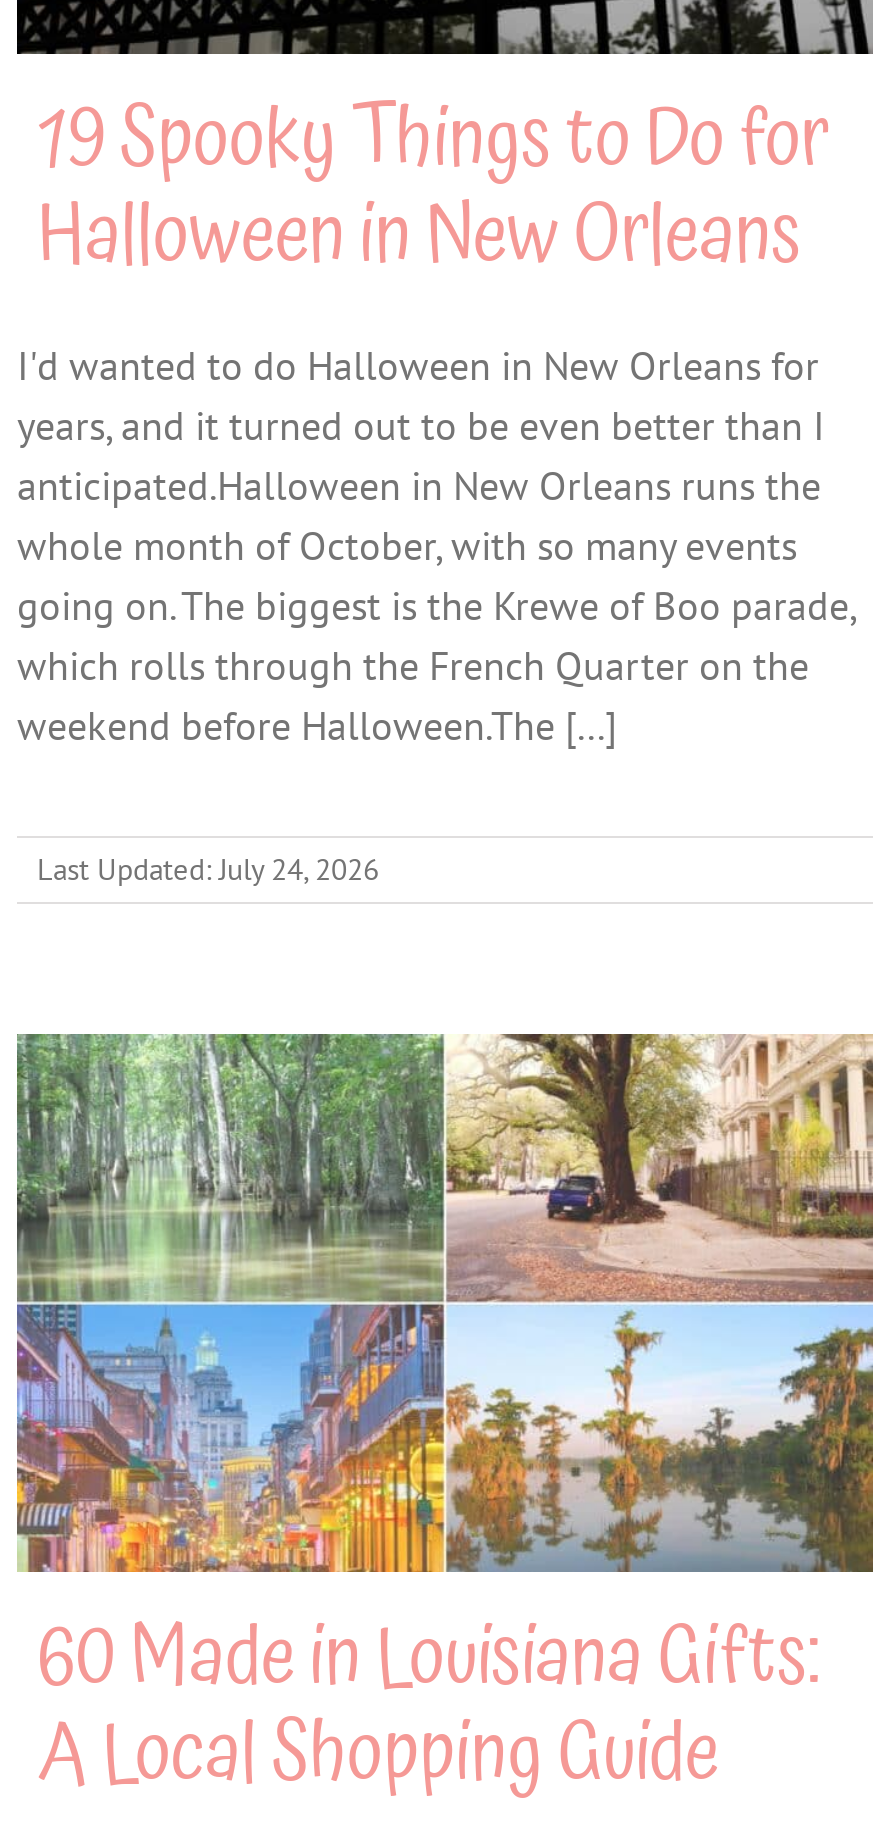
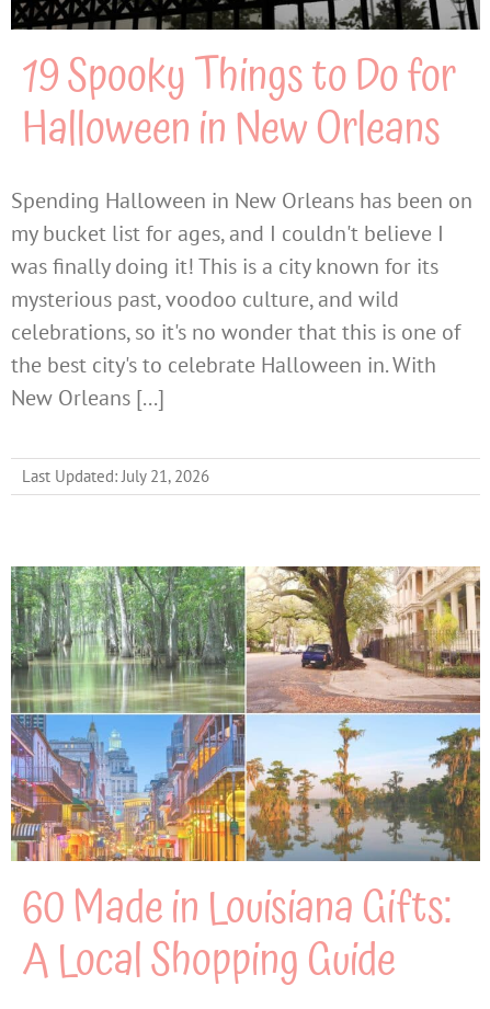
[17,339,855,751] I'd wanted to do Halloween in New Orleans for | years, and it turned out to be even better than I | anticipated.Halloween in New Orleans runs the | whole month of October, with so many events | going on. The biggest is the Krewe of Boo parade, | which rolls through the French Quarter on the | weekend before Halloween.The [...] -> [11,186,472,412] Spending Halloween in New Orleans has been on | my bucket list for ages, and I couldn't believe I | was finally doing it! This is a city known for its | mysterious past, voodoo culture, and wild | celebrations, so it's no wonder that this is one of | the best city's to celebrate Halloween in. With | New Orleans [...]
[37,849,379,887] Last Updated: July 24, 2026 -> [22,465,209,486] Last Updated: July 21, 2026

